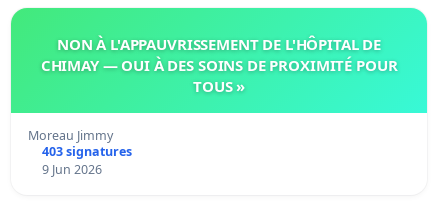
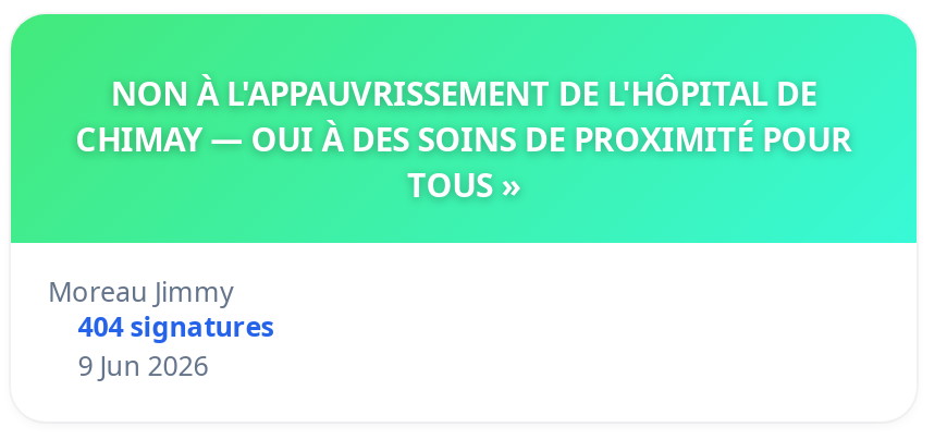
[42,143,132,160] 403 signatures -> [78,309,274,346] 404 signatures

